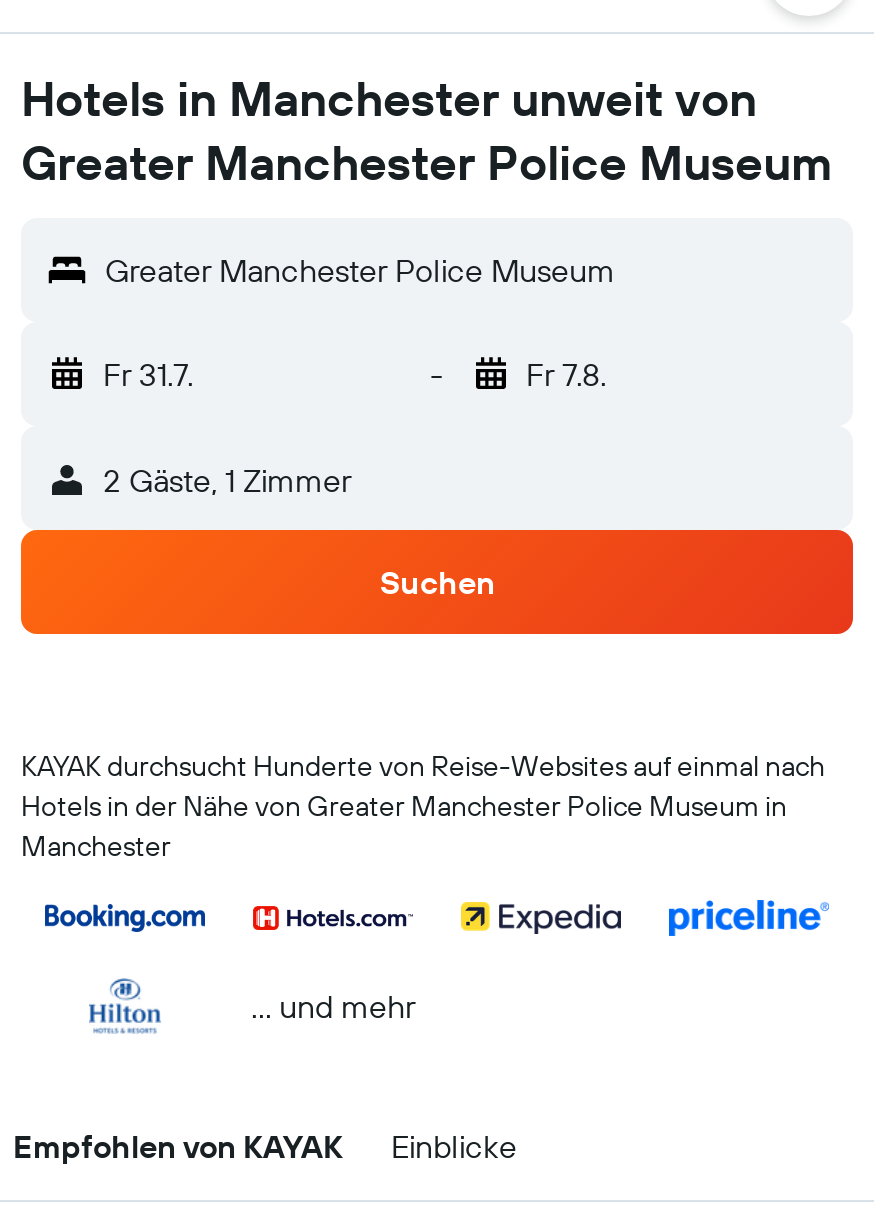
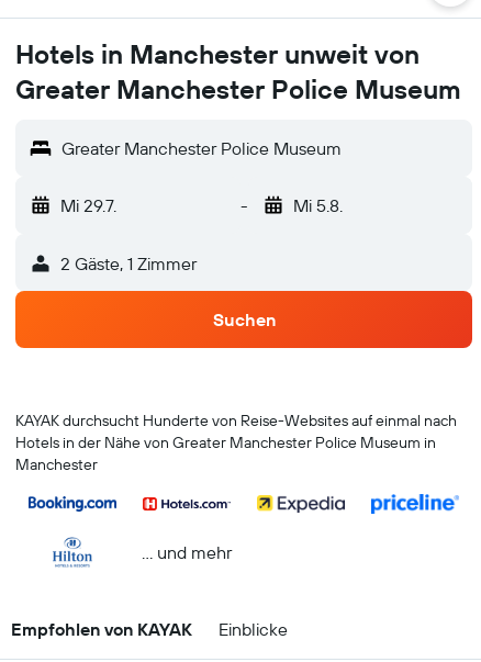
[103,354,193,394] Fr 31.7. -> [60,194,116,216] Mi 29.7.
[526,354,606,394] Fr 7.8. -> [293,194,342,216] Mi 5.8.

